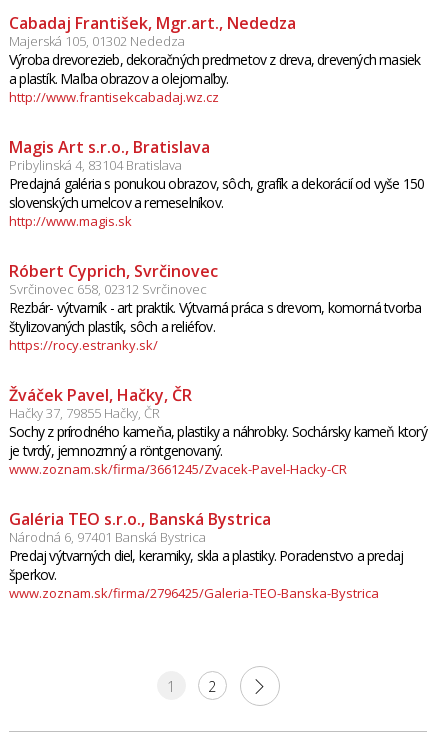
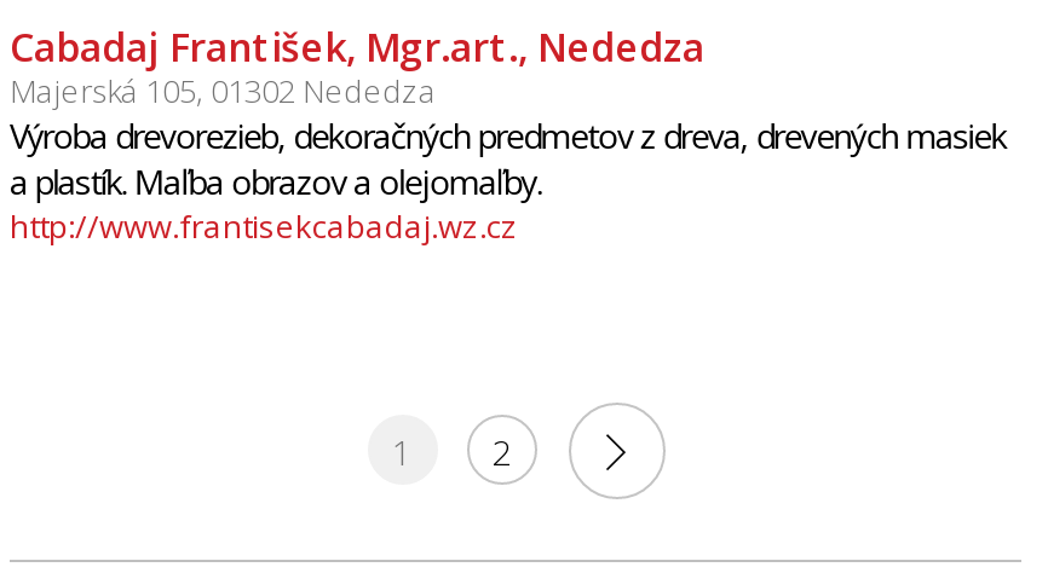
[9,136,427,602] Magis Art s.r.o., Bratislava | Pribylinská 4, 83104 Bratislava | Predajná galéria s ponukou obrazov, sôch, grafík a dekorácií od vyše 150 | slovenských umelcov a remeselníkov. | http://www.magis.sk | Róbert Cyprich, Svrčinovec | Svrčinovec 658, 02312 Svrčinovec | Rezbár- výtvarník - art praktik. Výtvarná práca s drevom, komorná tvorba | štylizovaných plastík, sôch a reliéfov. | https://rocy.estranky.sk/ | Žváček Pavel, Hačky, ČR | Hačky 37, 79855 Hačky, ČR | Sochy z prírodného kameňa, plastiky a náhrobky. Sochársky kameň ktorý | je tvrdý, jemnozrnný a röntgenovaný. | www.zoznam.sk/firma/3661245/Zvacek-Pavel-Hacky-CR | Galéria TEO s.r.o., Banská Bystrica | Národná 6, 97401 Banská Bystrica | Predaj výtvarných diel, keramiky, skla a plastiky. Poradenstvo a predaj | šperkov. | www.zoznam.sk/firma/2796425/Galeria-TEO-Banska-Bystrica -> none

